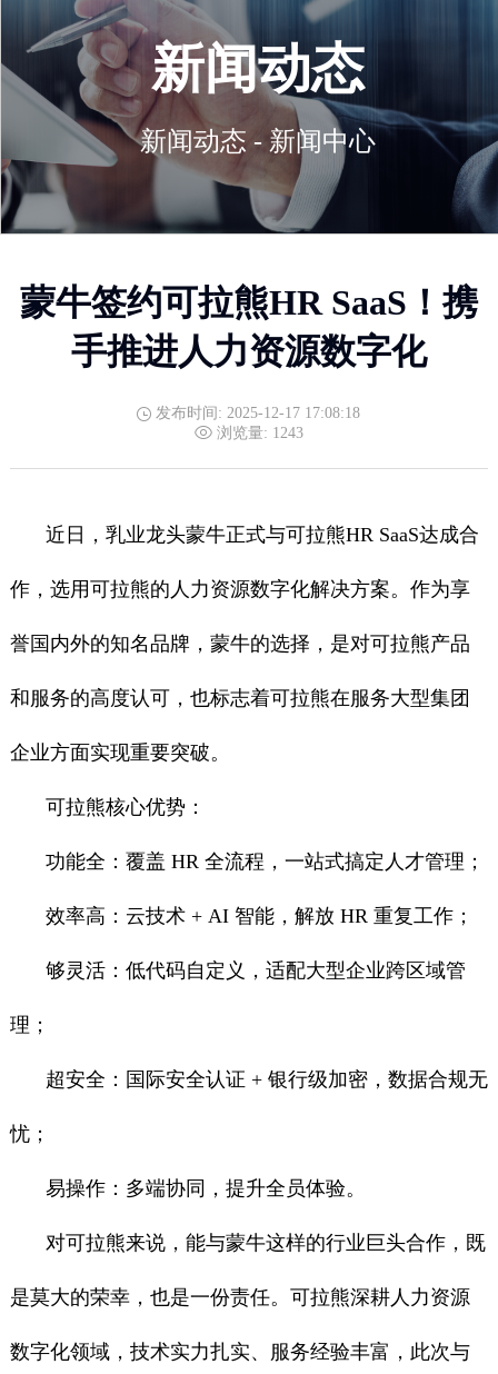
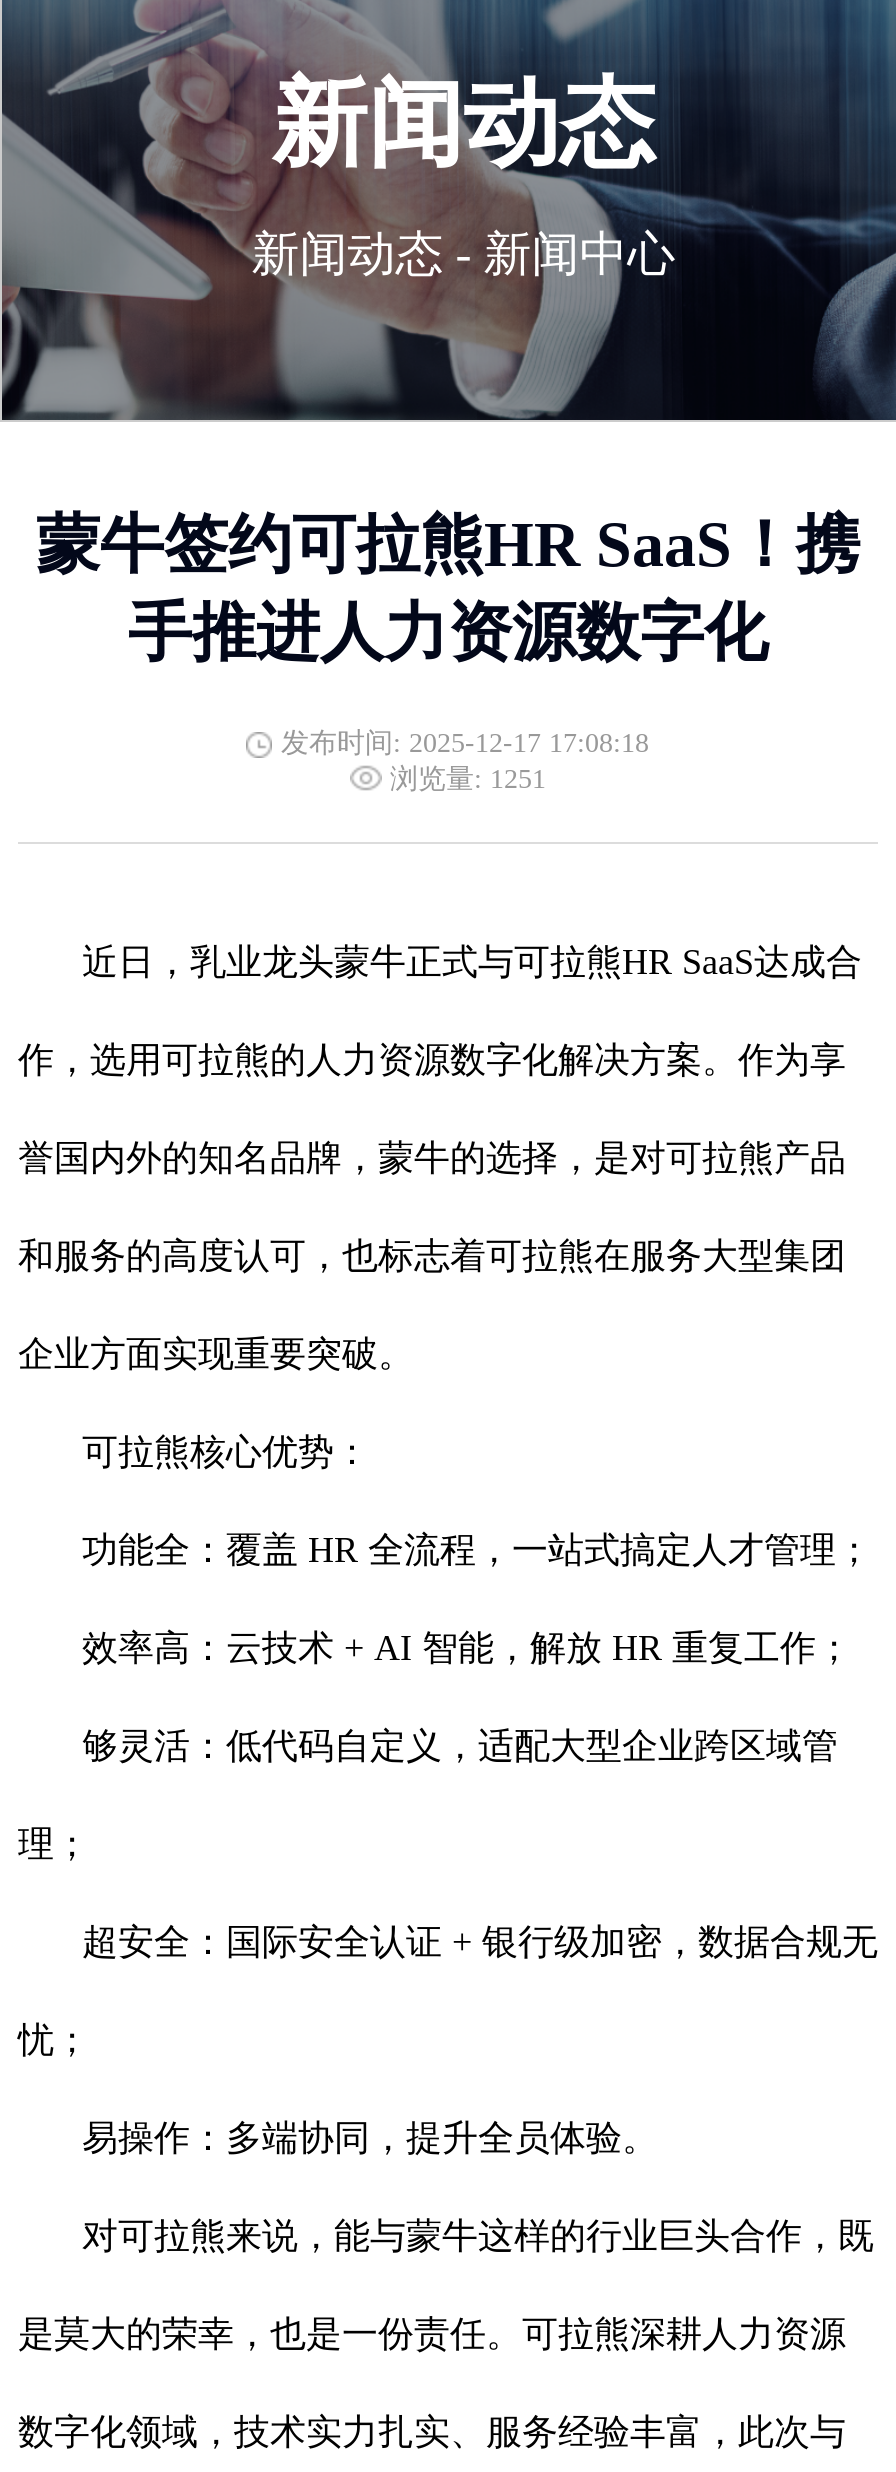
[212,425,303,441] 浏览量: 1243 -> [382,764,546,794] 浏览量: 1251

